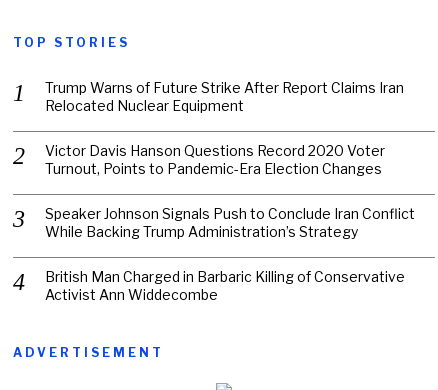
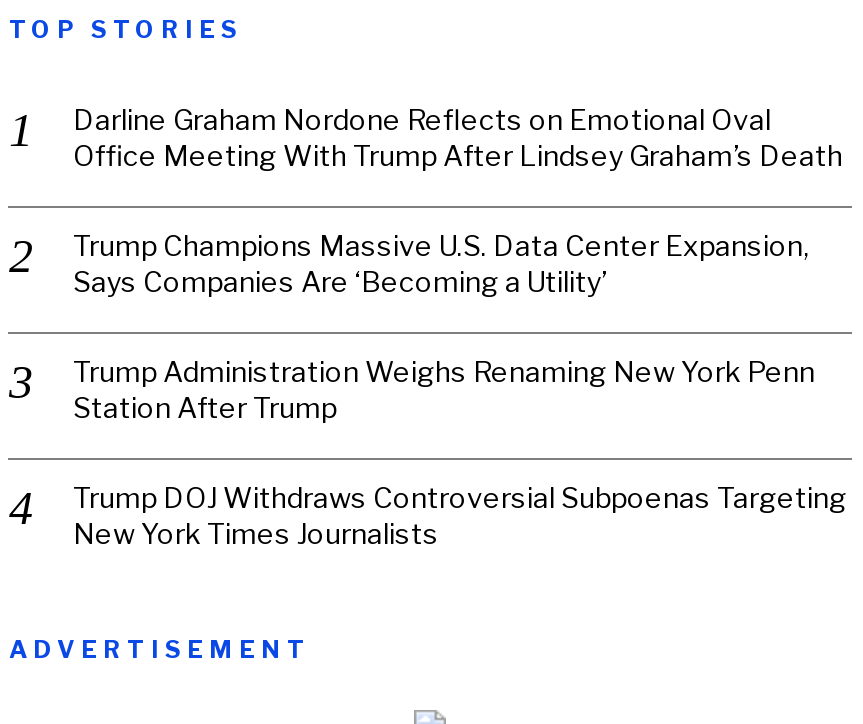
[45,79,404,114] Trump Warns of Future Strike After Report Claims Iran | Relocated Nuclear Equipment -> [73,103,843,173] Darline Graham Nordone Reflects on Emotional Oval | Office Meeting With Trump After Lindsey Graham’s Death
[45,142,385,177] Victor Davis Hanson Questions Record 2020 Voter | Turnout, Points to Pandemic-Era Election Changes -> [73,229,809,299] Trump Champions Massive U.S. Data Center Expansion, | Says Companies Are ‘Becoming a Utility’
[45,205,415,240] Speaker Johnson Signals Push to Conclude Iran Conflict | While Backing Trump Administration’s Strategy -> [73,355,815,425] Trump Administration Weighs Renaming New York Penn | Station After Trump
[45,268,405,303] British Man Charged in Barbaric Killing of Conservative | Activist Ann Widdecombe -> [73,481,847,551] Trump DOJ Withdraws Controversial Subpoenas Targeting | New York Times Journalists

